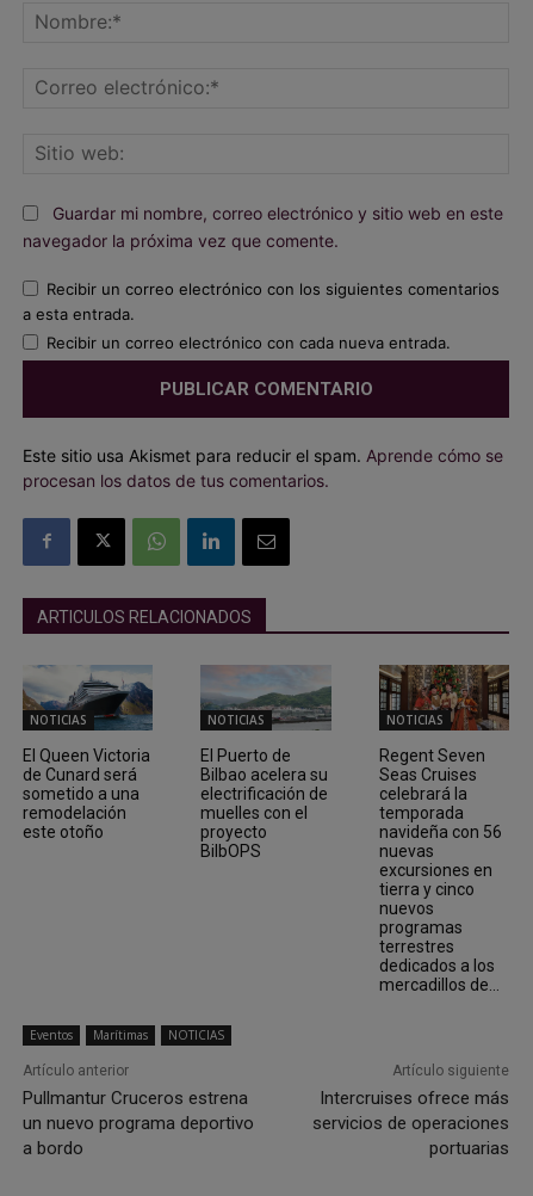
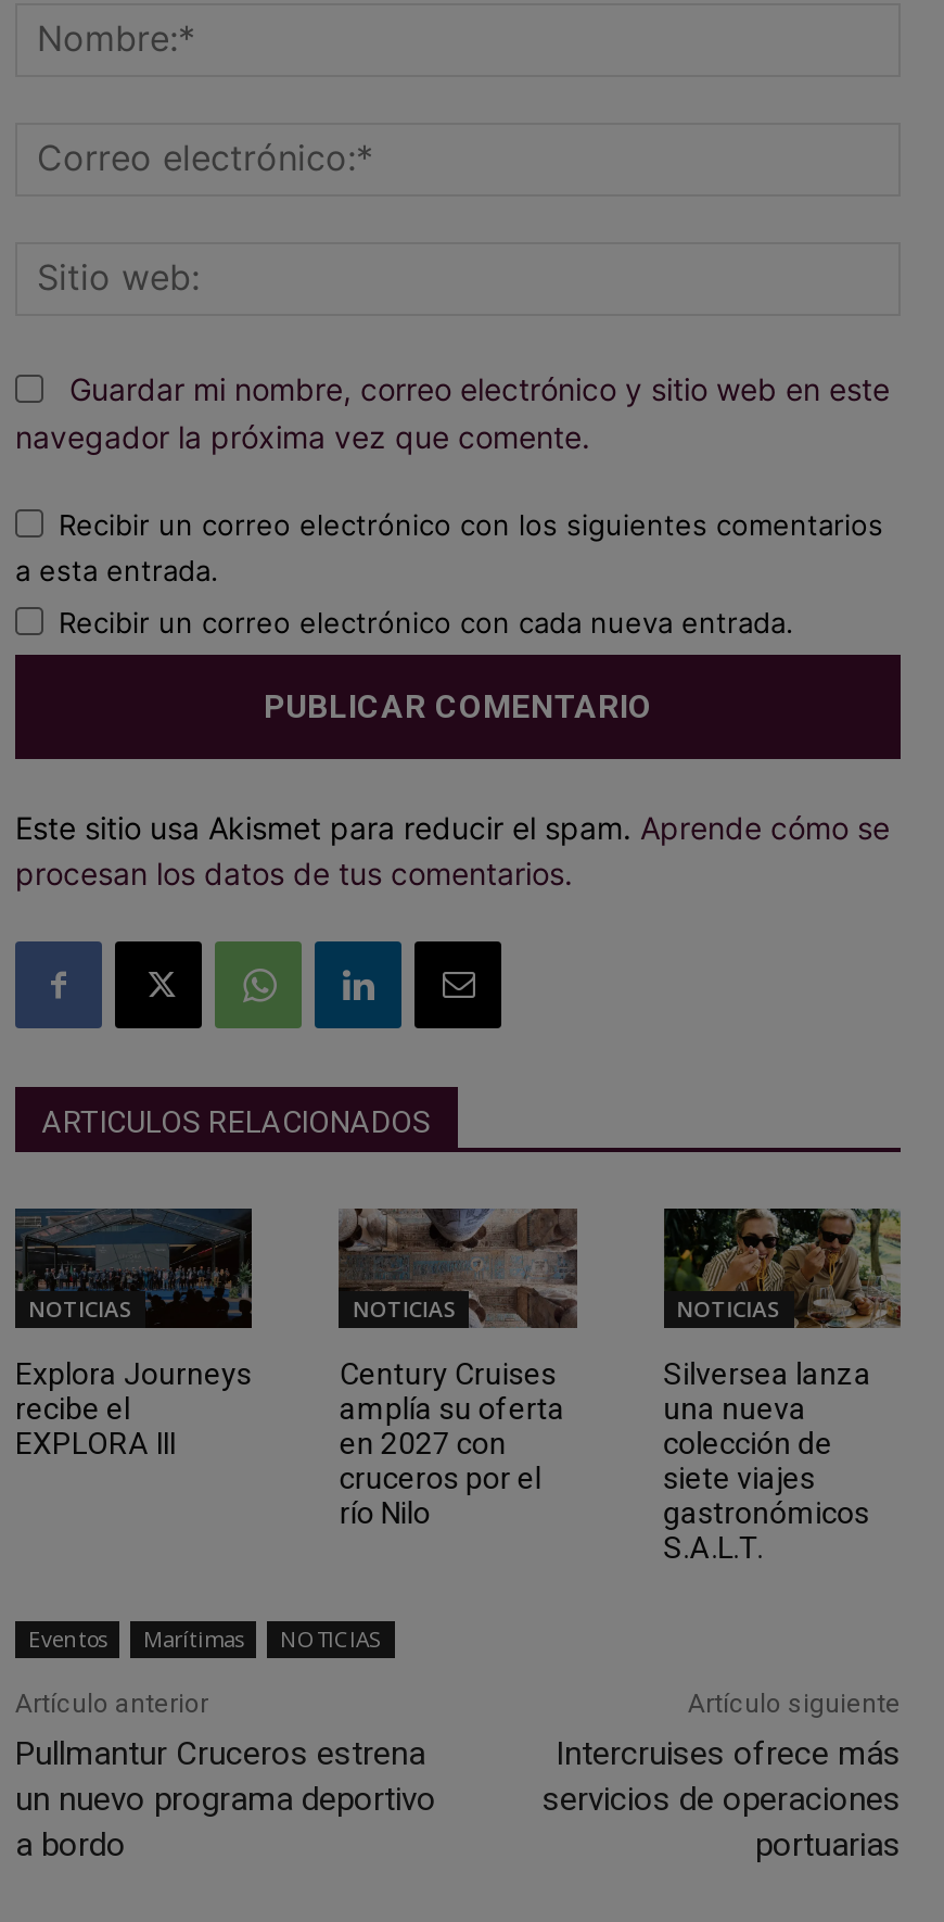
[21,664,154,841] [image] | El Queen Victoria | de Cunard será | sometido a una | remodelación | este otoño -> [13,1205,254,1461] [image] | Explora Journeys | recibe el | EXPLORA III
[200,665,331,860] [image] | El Puerto de | Bilbao acelera su | electrificación de | muelles con el | proyecto | BilbOPS -> [336,1207,579,1530] [image] | Century Cruises | amplía su oferta | en 2027 con | cruceros por el | río Nilo
[378,665,510,994] [image] | Regent Seven | Seas Cruises | celebrará la | temporada | navideña con 56 | nuevas | excursiones en | tierra y cinco | nuevos | programas | terrestres | dedicados a los | mercadillos de... -> [663,1207,901,1565] [image] | Silversea lanza | una nueva | colección de | siete viajes | gastronómicos | S.A.L.T.

